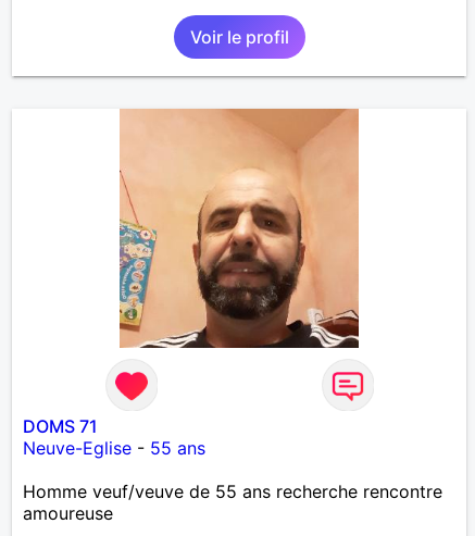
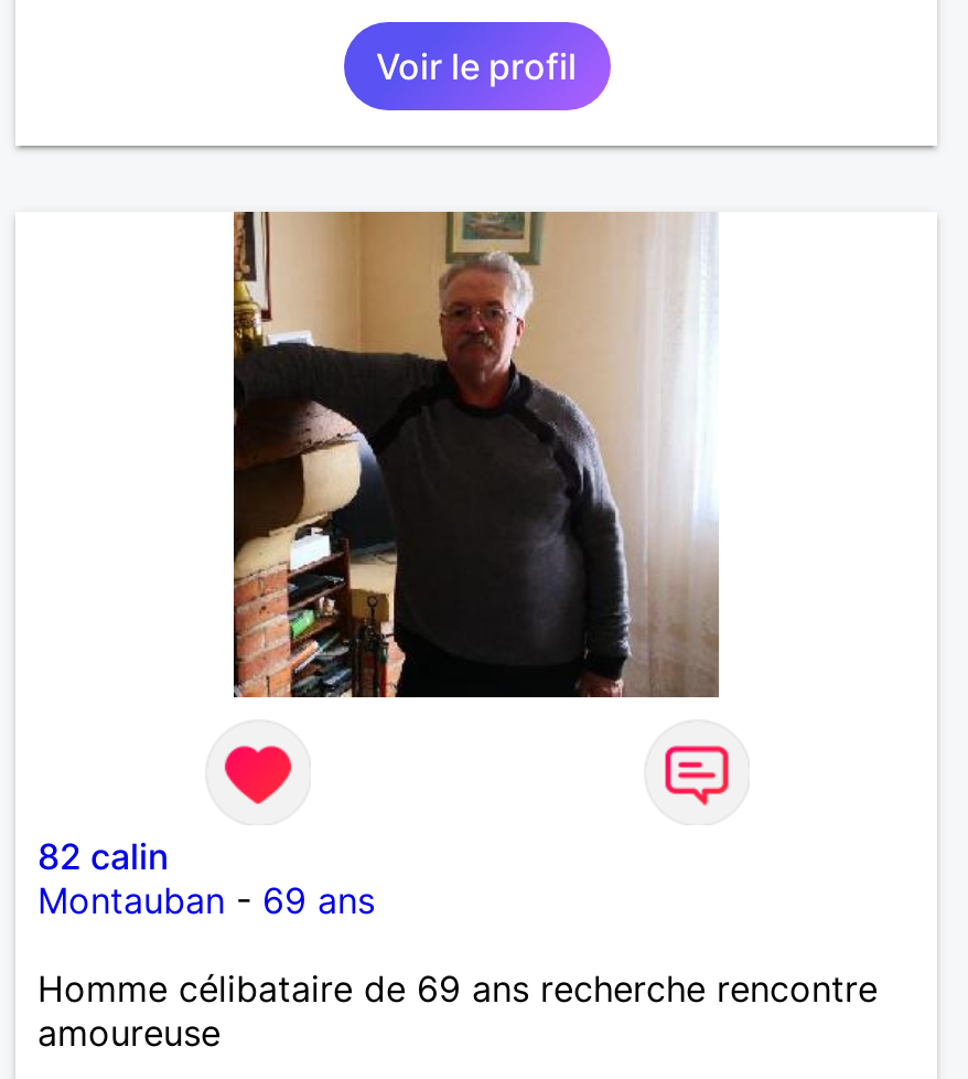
[118,108,360,349] [image] -> [232,210,719,699] [image]
[23,415,205,459] DOMS 71 | Neuve-Eglise - 55 ans -> [37,834,375,922] 82 calin | Montauban - 69 ans
[23,480,442,502] Homme veuf/veuve de 55 ans recherche rencontre -> [37,966,878,1010] Homme célibataire de 69 ans recherche rencontre

